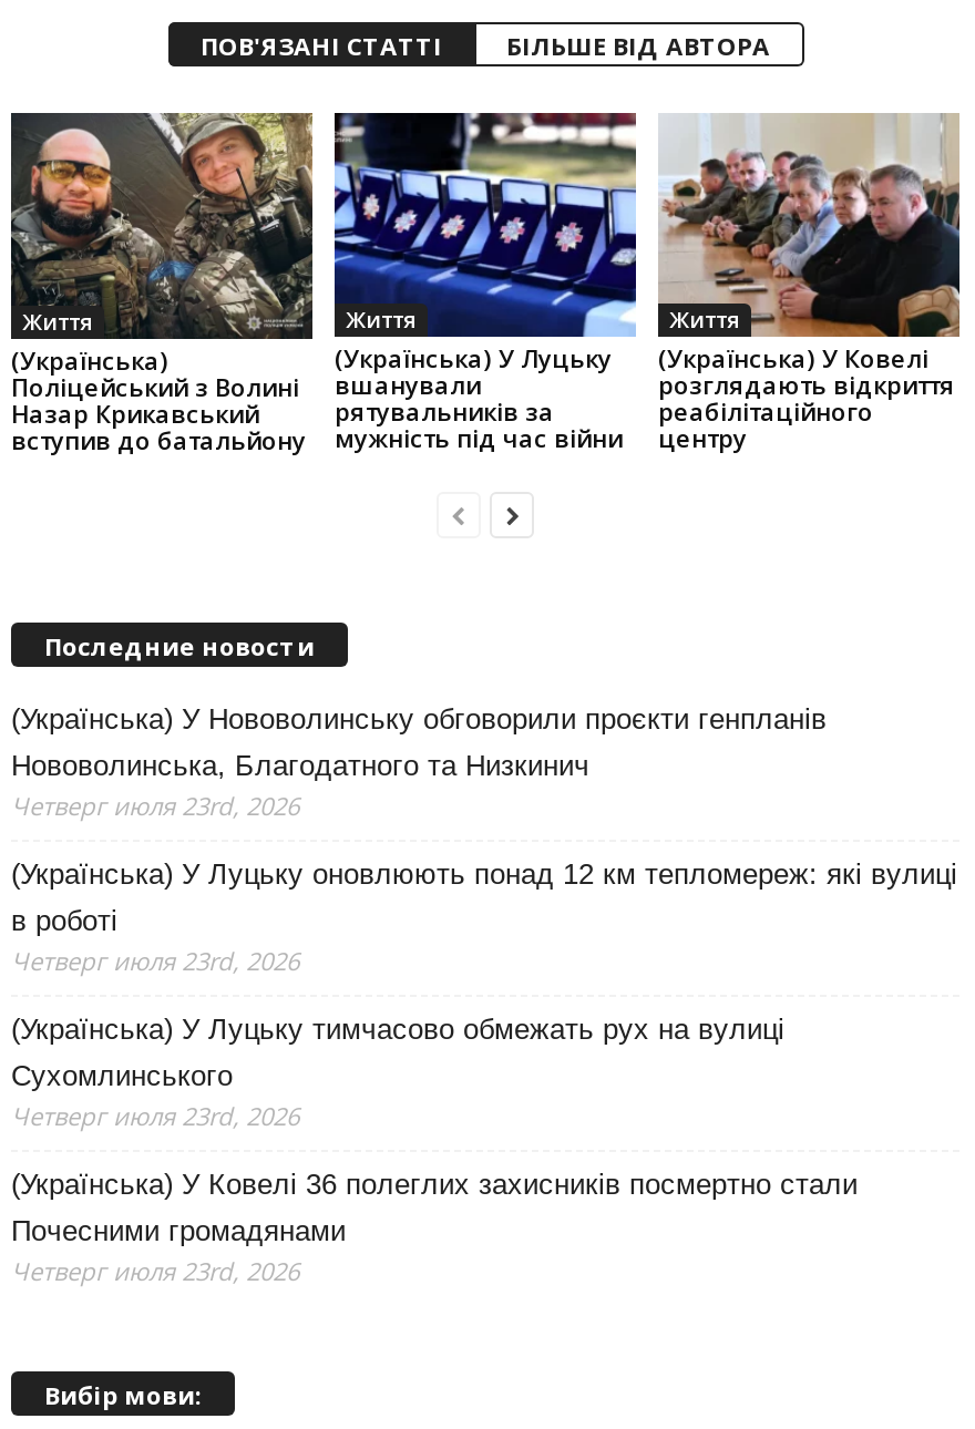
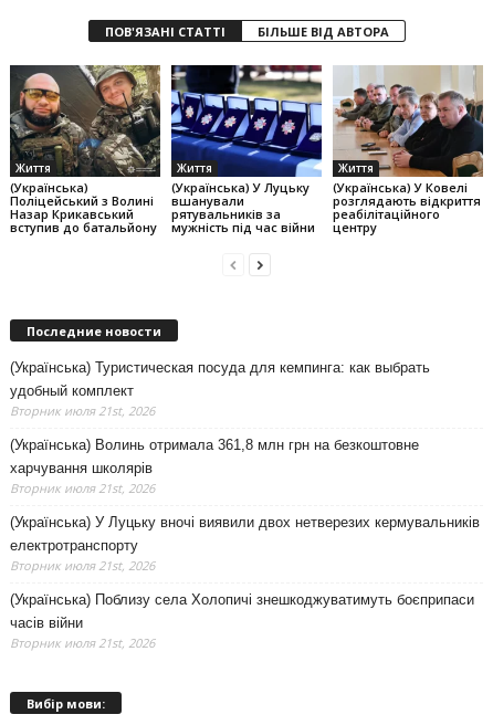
[11,703,827,823] (Українська) У Нововолинську обговорили проєкти генпланів | Нововолинська, Благодатного та Низкинич | Четверг июля 23rd, 2026 -> [10,359,430,419] (Українська) Туристическая посуда для кемпинга: как выбрать | удобный комплект | Вторник июля 21st, 2026
[11,858,957,978] (Українська) У Луцьку оновлюють понад 12 км тепломереж: які вулиці | в роботі | Четверг июля 23rd, 2026 -> [10,436,419,496] (Українська) Волинь отримала 361,8 млн грн на безкоштовне | харчування школярів | Вторник июля 21st, 2026
[11,1013,784,1133] (Українська) У Луцьку тимчасово обмежать рух на вулиці | Сухомлинського | Четверг июля 23rd, 2026 -> [10,514,480,573] (Українська) У Луцьку вночі виявили двох нетверезих кермувальників | електротранспорту | Вторник июля 21st, 2026
[11,1168,858,1288] (Українська) У Ковелі 36 полеглих захисників посмертно стали | Почесними громадянами | Четверг июля 23rd, 2026 -> [10,591,474,651] (Українська) Поблизу села Холопичі знешкоджуватимуть боєприпаси | часів війни | Вторник июля 21st, 2026

